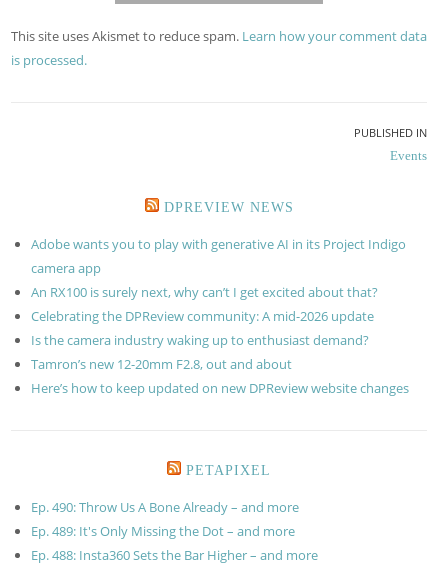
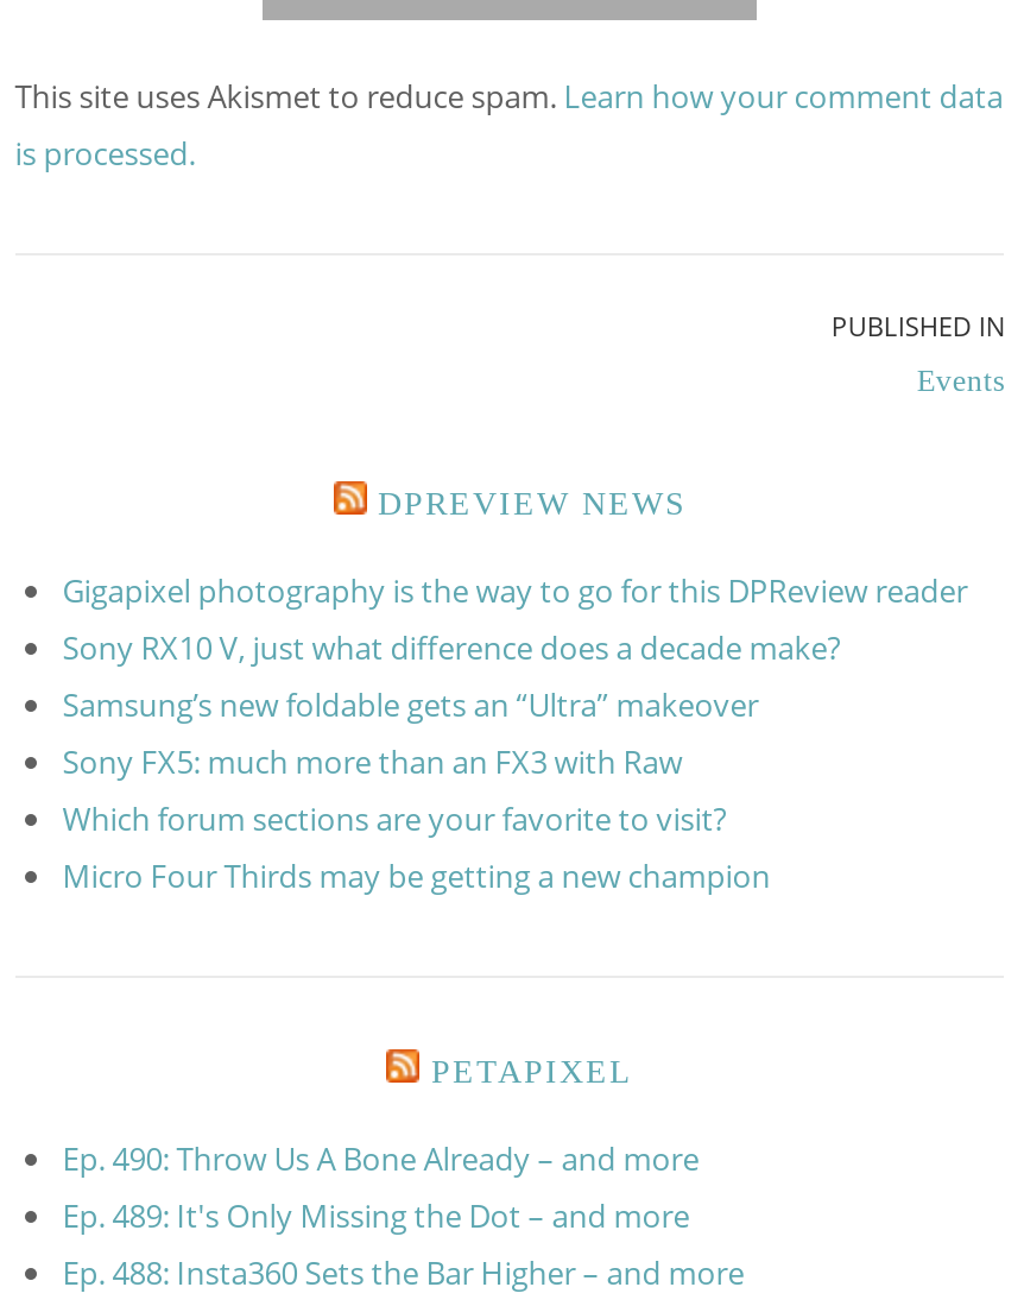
[31,235,409,397] Adobe wants you to play with generative AI in its Project Indigo | camera app | An RX100 is surely next, why can’t I get excited about that? | Celebrating the DPReview community: A mid-2026 update | Is the camera industry waking up to enthusiast demand? | Tamron’s new 12-20mm F2.8, out and about | Here’s how to keep updated on new DPReview website changes -> [62,570,967,898] Gigapixel photography is the way to go for this DPReview reader | Sony RX10 V, just what difference does a decade make? | Samsung’s new foldable gets an “Ultra” makeover | Sony FX5: much more than an FX3 with Raw | Which forum sections are your favorite to visit? | Micro Four Thirds may be getting a new champion

